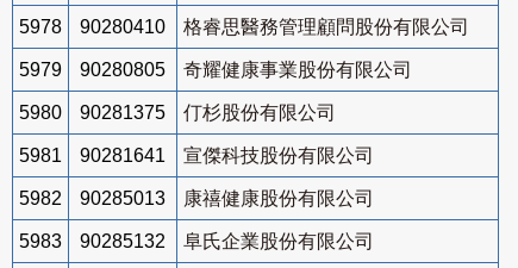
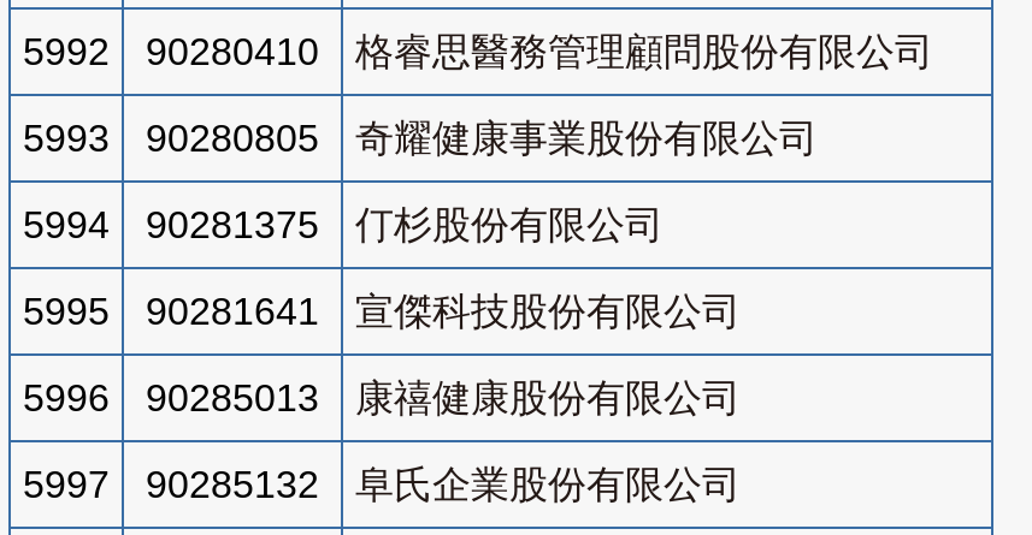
[19,17,469,37] 5978 90280410 格睿思醫務管理顧問股份有限公司 -> [23,31,933,72] 5992 90280410 格睿思醫務管理顧問股份有限公司
[19,59,412,80] 5979 90280805 奇耀健康事業股份有限公司 -> [23,118,818,158] 5993 90280805 奇耀健康事業股份有限公司
[19,102,336,123] 5980 90281375 仃杉股份有限公司 -> [23,204,664,245] 5994 90281375 仃杉股份有限公司
[19,145,374,165] 5981 90281641 宣傑科技股份有限公司 -> [23,291,741,332] 5995 90281641 宣傑科技股份有限公司
[19,188,374,208] 5982 90285013 康禧健康股份有限公司 -> [23,377,741,418] 5996 90285013 康禧健康股份有限公司
[19,231,374,251] 5983 90285132 阜氏企業股份有限公司 -> [23,464,741,505] 5997 90285132 阜氏企業股份有限公司

